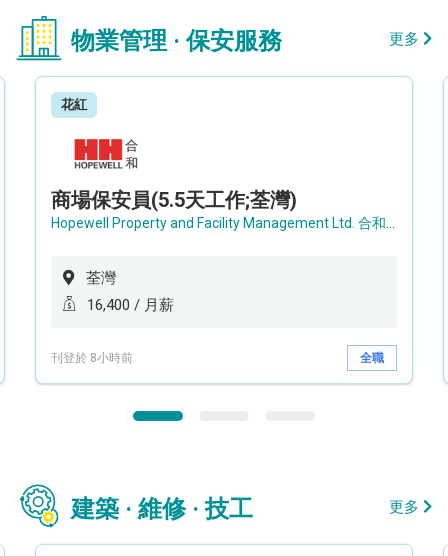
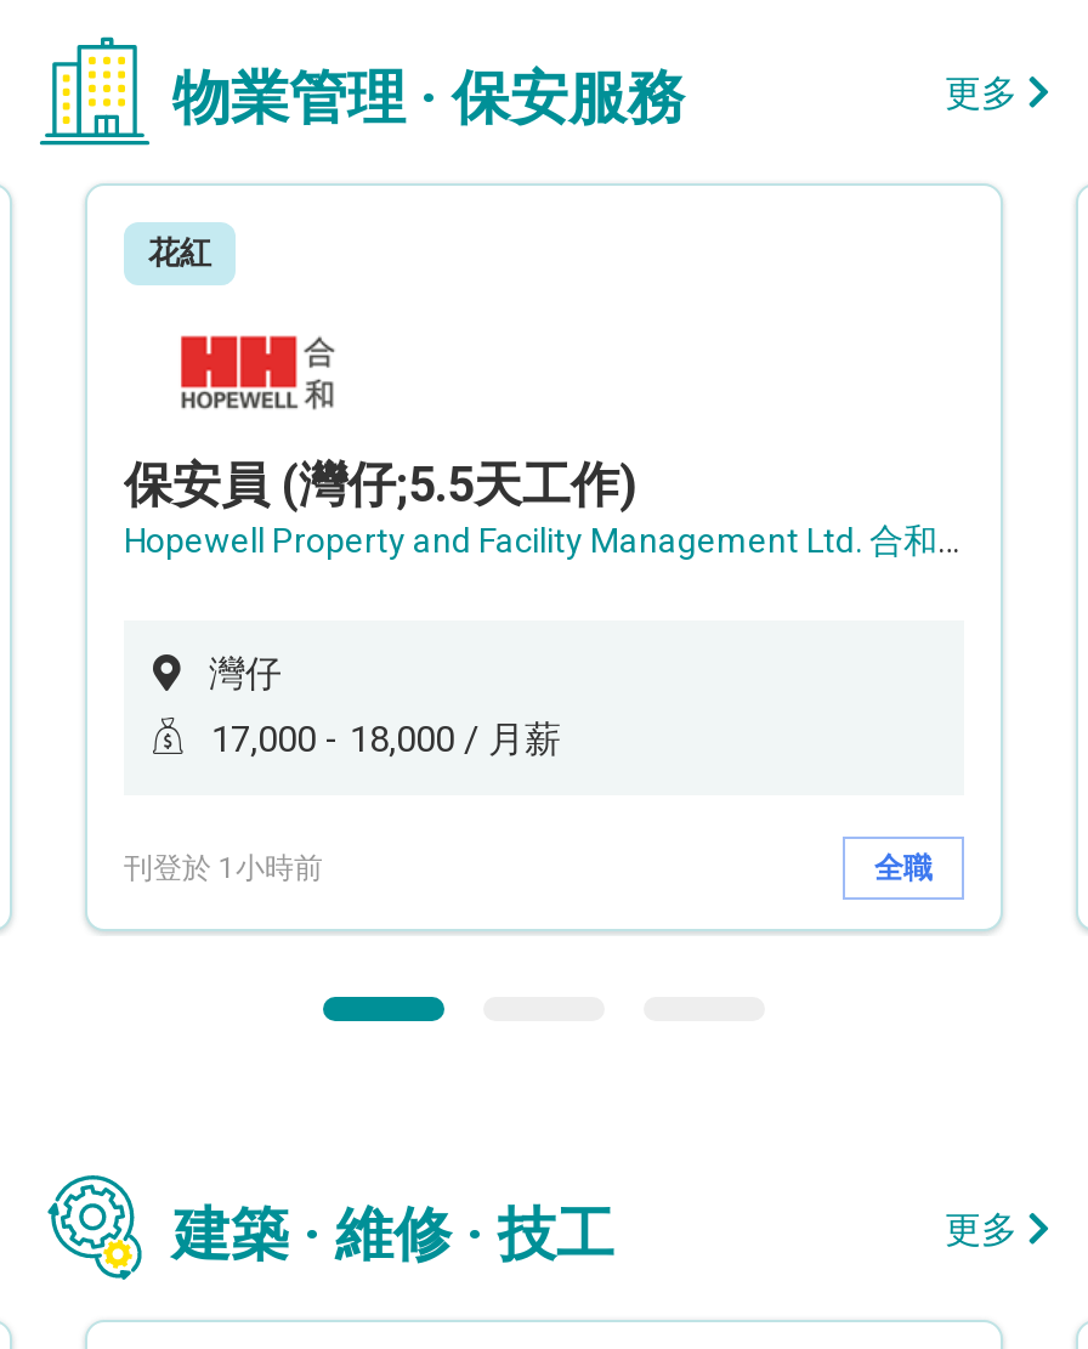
[51,188,297,212] 商場保安員(5.5天工作;荃灣) -> [124,455,636,513] 保安員 (灣仔;5.5天工作)
[86,269,116,287] 荃灣 -> [209,653,282,696] 灣仔
[87,296,174,314] 16,400 / 月薪 -> [211,718,561,762] 17,000 - 18,000 / 月薪
[51,350,133,364] 刊登於 8小時前 -> [124,850,323,884] 刊登於 1小時前

